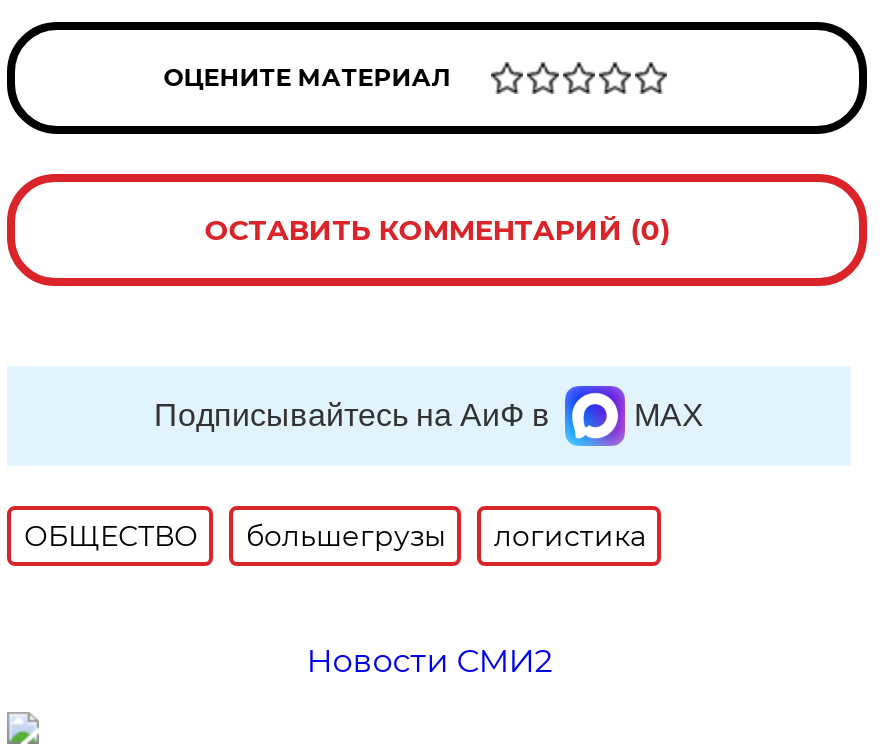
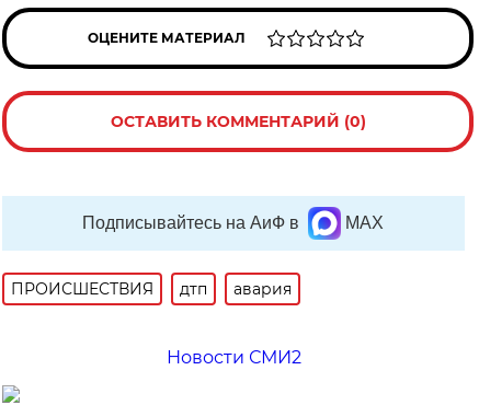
[24,517,646,553] ОБЩЕСТВО | большегрузы | логистика -> [11,279,292,298] ПРОИСШЕСТВИЯ | дтп | авария

